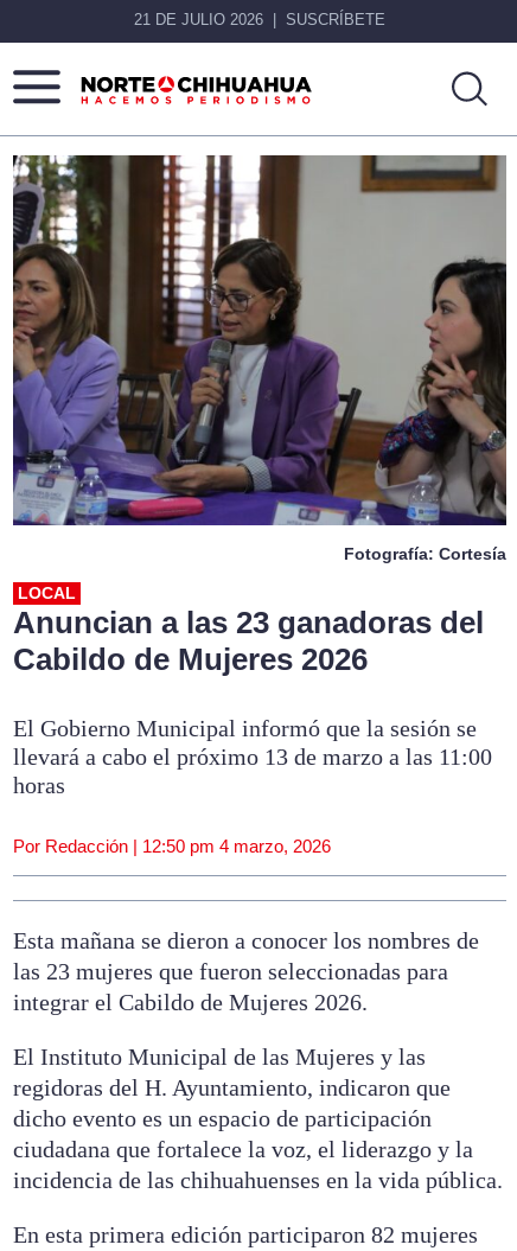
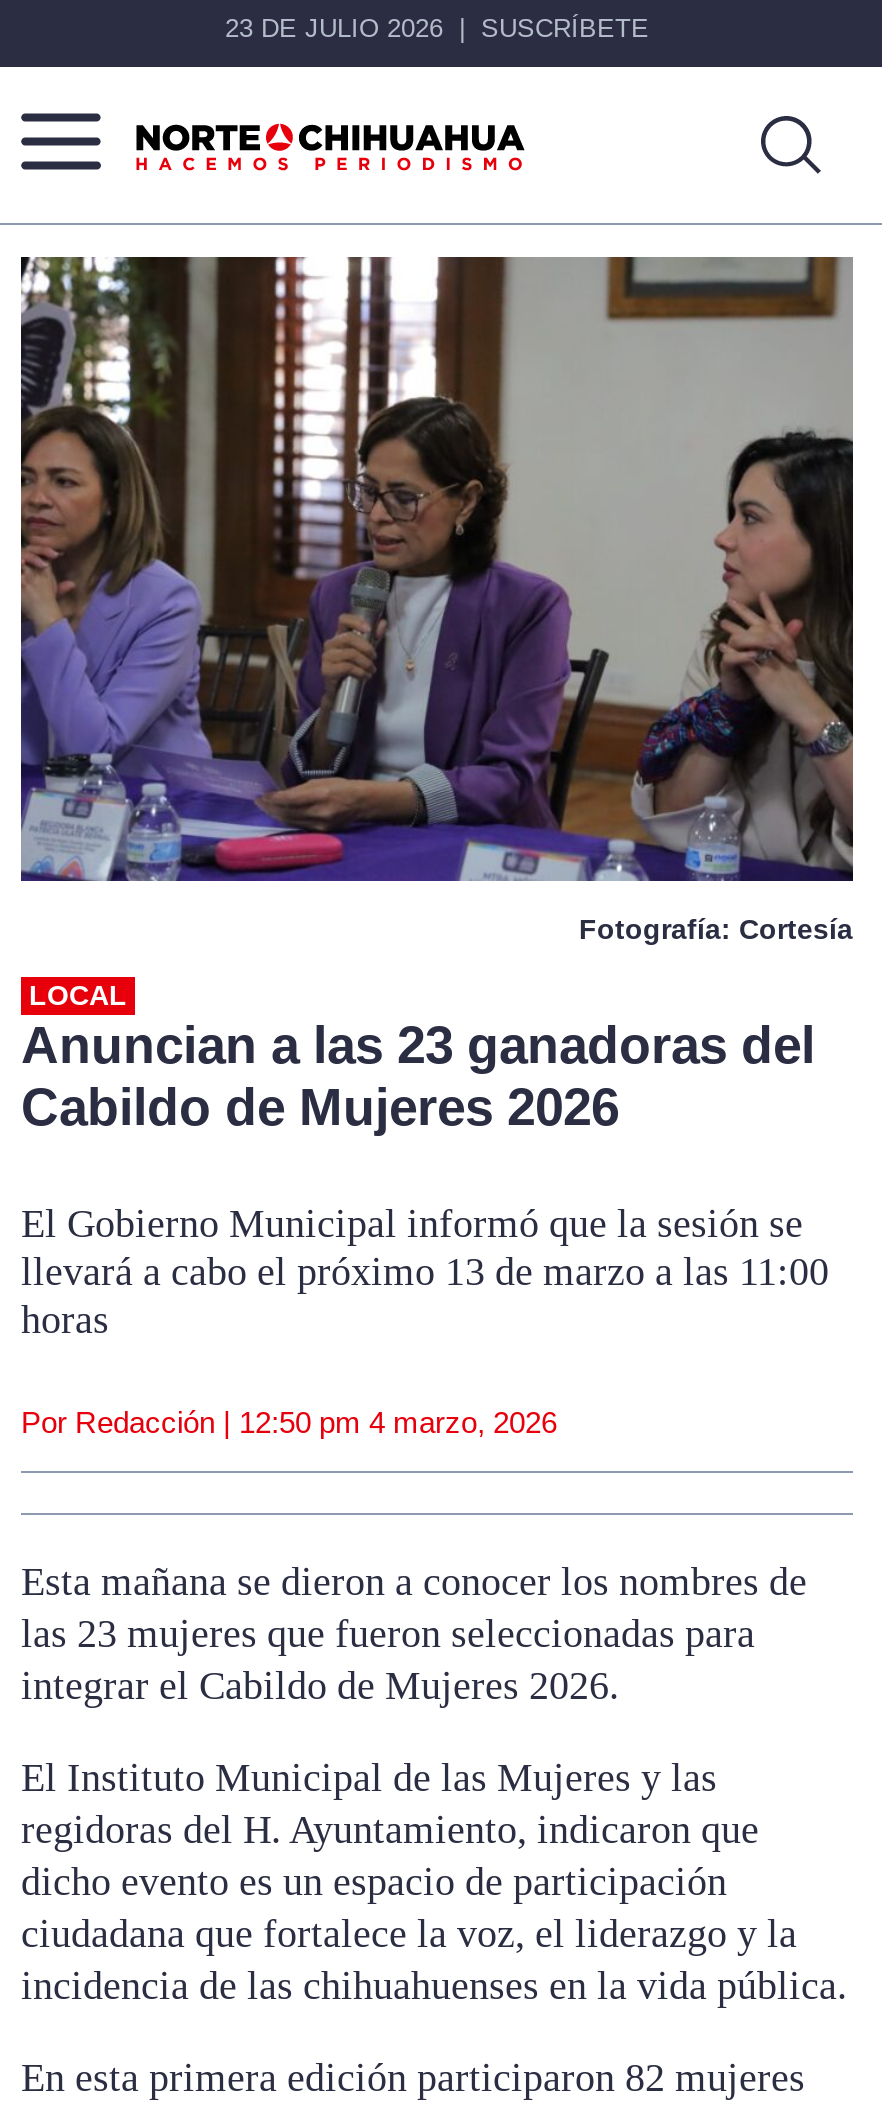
[134,11,385,28] 21 DE JULIO 2026 SUSCRÍBETE -> [225,13,649,43] 23 DE JULIO 2026 SUSCRÍBETE

